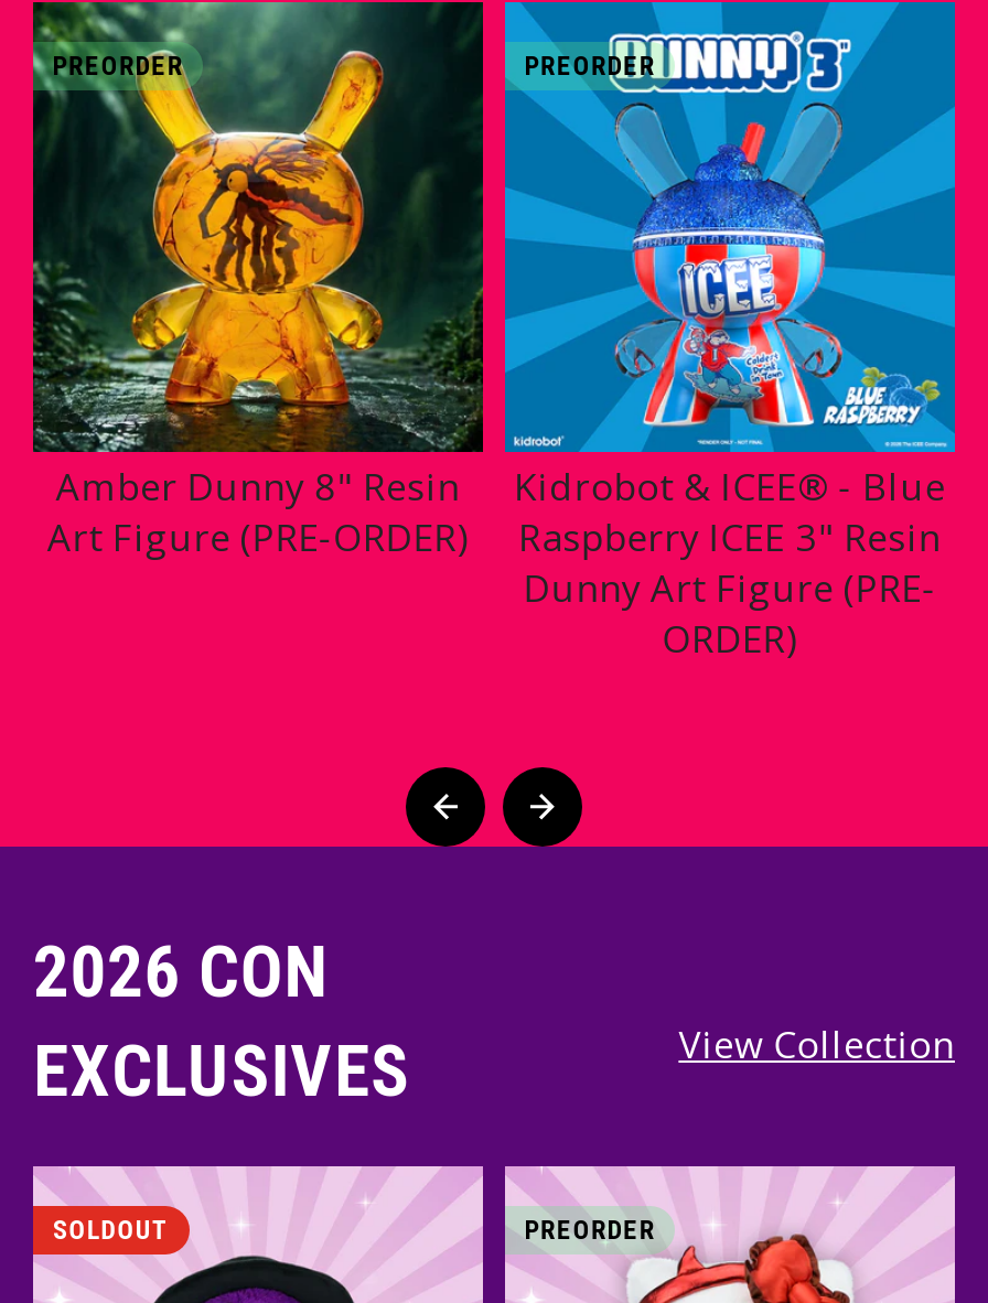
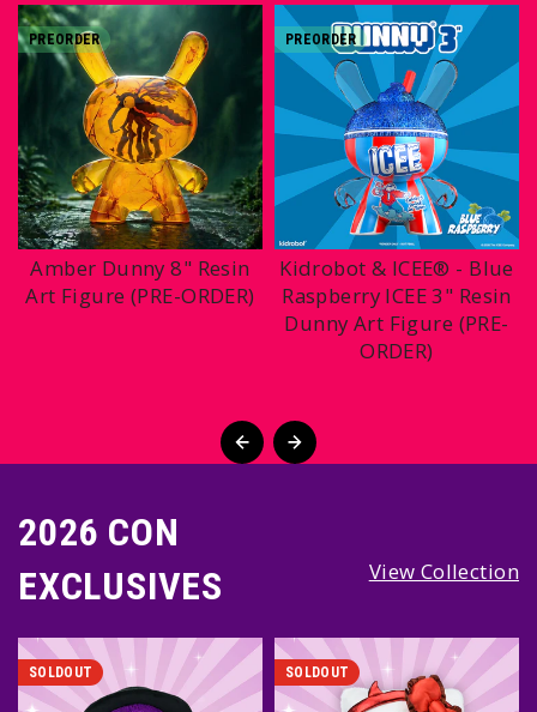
[525,1215,656,1245] PREORDER -> [285,664,349,681] SOLDOUT

